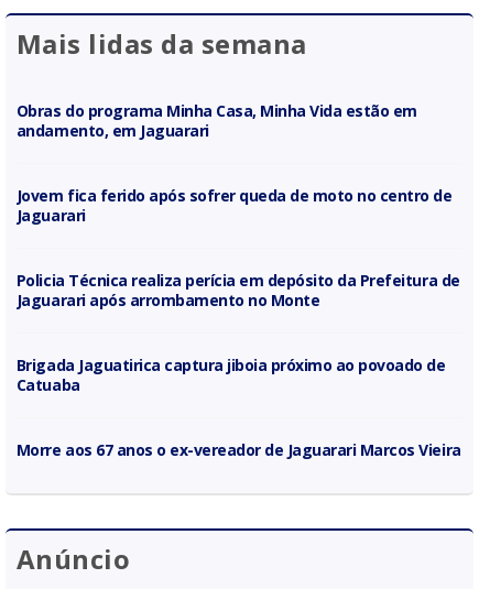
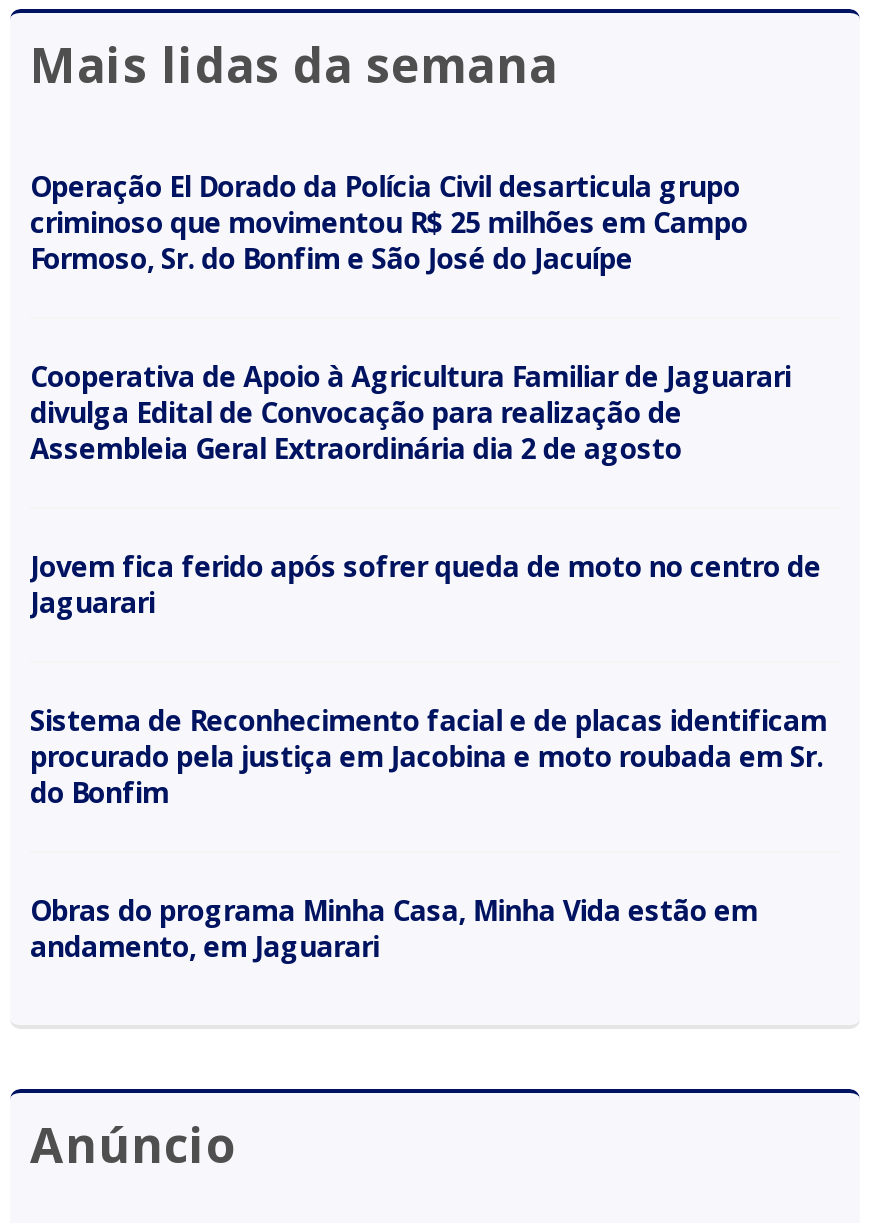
none -> [30,166,827,810] Operação El Dorado da Polícia Civil desarticula grupo | criminoso que movimentou R$ 25 milhões em Campo | Formoso, Sr. do Bonfim e São José do Jacuípe | Cooperativa de Apoio à Agricultura Familiar de Jaguarari | divulga Edital de Convocação para realização de | Assembleia Geral Extraordinária dia 2 de agosto | Sistema de Reconhecimento facial e de placas identificam | procurado pela justiça em Jacobina e moto roubada em Sr. | do Bonfim
moved [17,100,417,141] -> [30,890,758,964]: Obras do programa Minha Casa, Minha Vida estão em | andamento, em Jaguarari
moved [17,185,452,225] -> [30,546,821,620]: Jovem fica ferido após sofrer queda de moto no centro de | Jaguarari
[17,269,461,460] Policia Técnica realiza perícia em depósito da Prefeitura de | Jaguarari após arrombamento no Monte | Brigada Jaguatirica captura jiboia próximo ao povoado de | Catuaba | Morre aos 67 anos o ex-vereador de Jaguarari Marcos Vieira -> none

